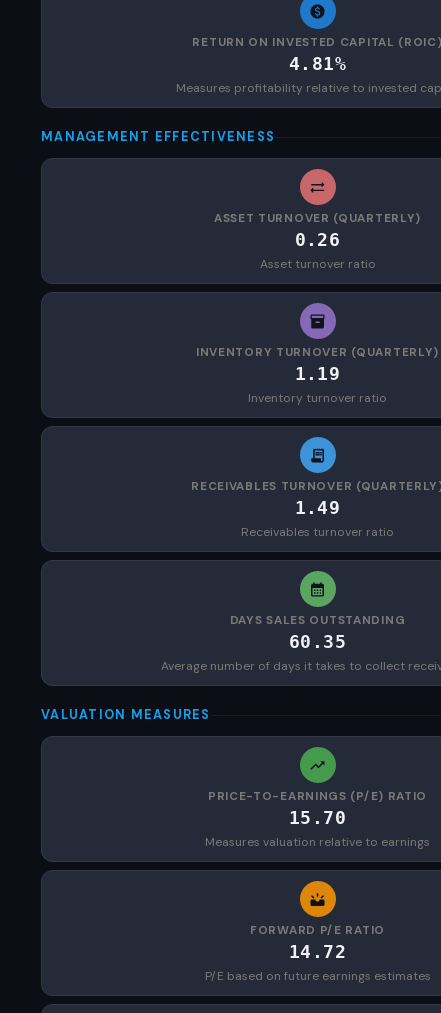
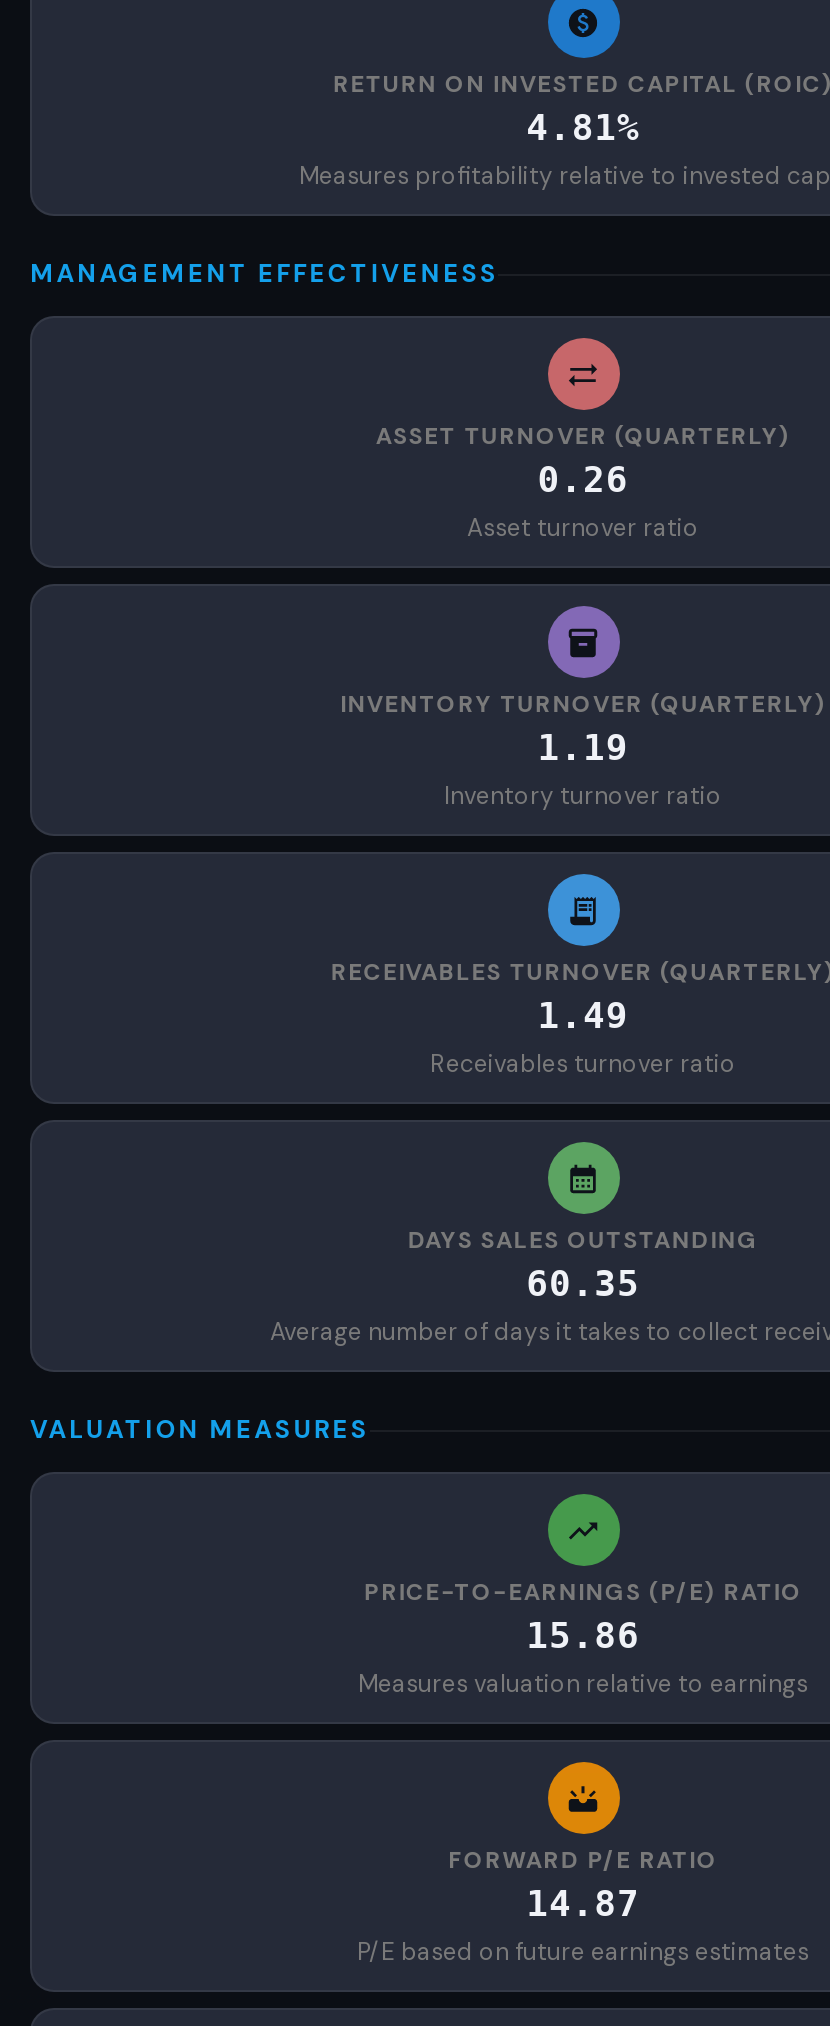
[289,807,346,828] 15.70 -> [526,1614,640,1656] 15.86
[289,941,346,962] 14.72 -> [526,1882,640,1924] 14.87

